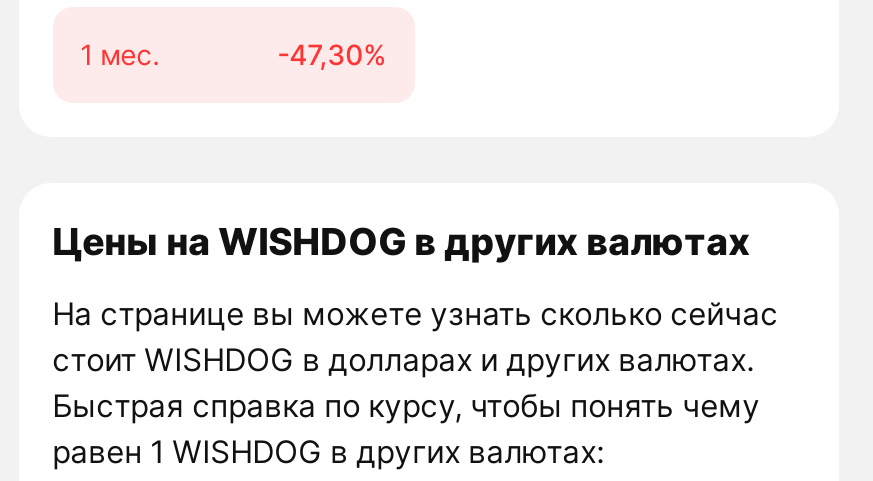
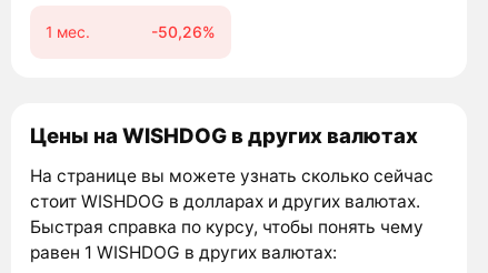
[277,37,387,71] -47,30% -> [151,22,216,41] -50,26%

